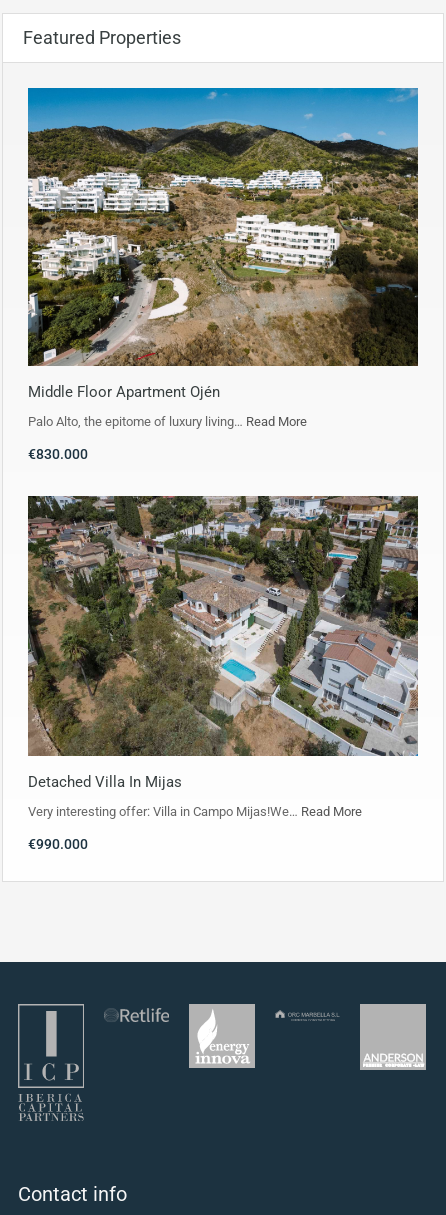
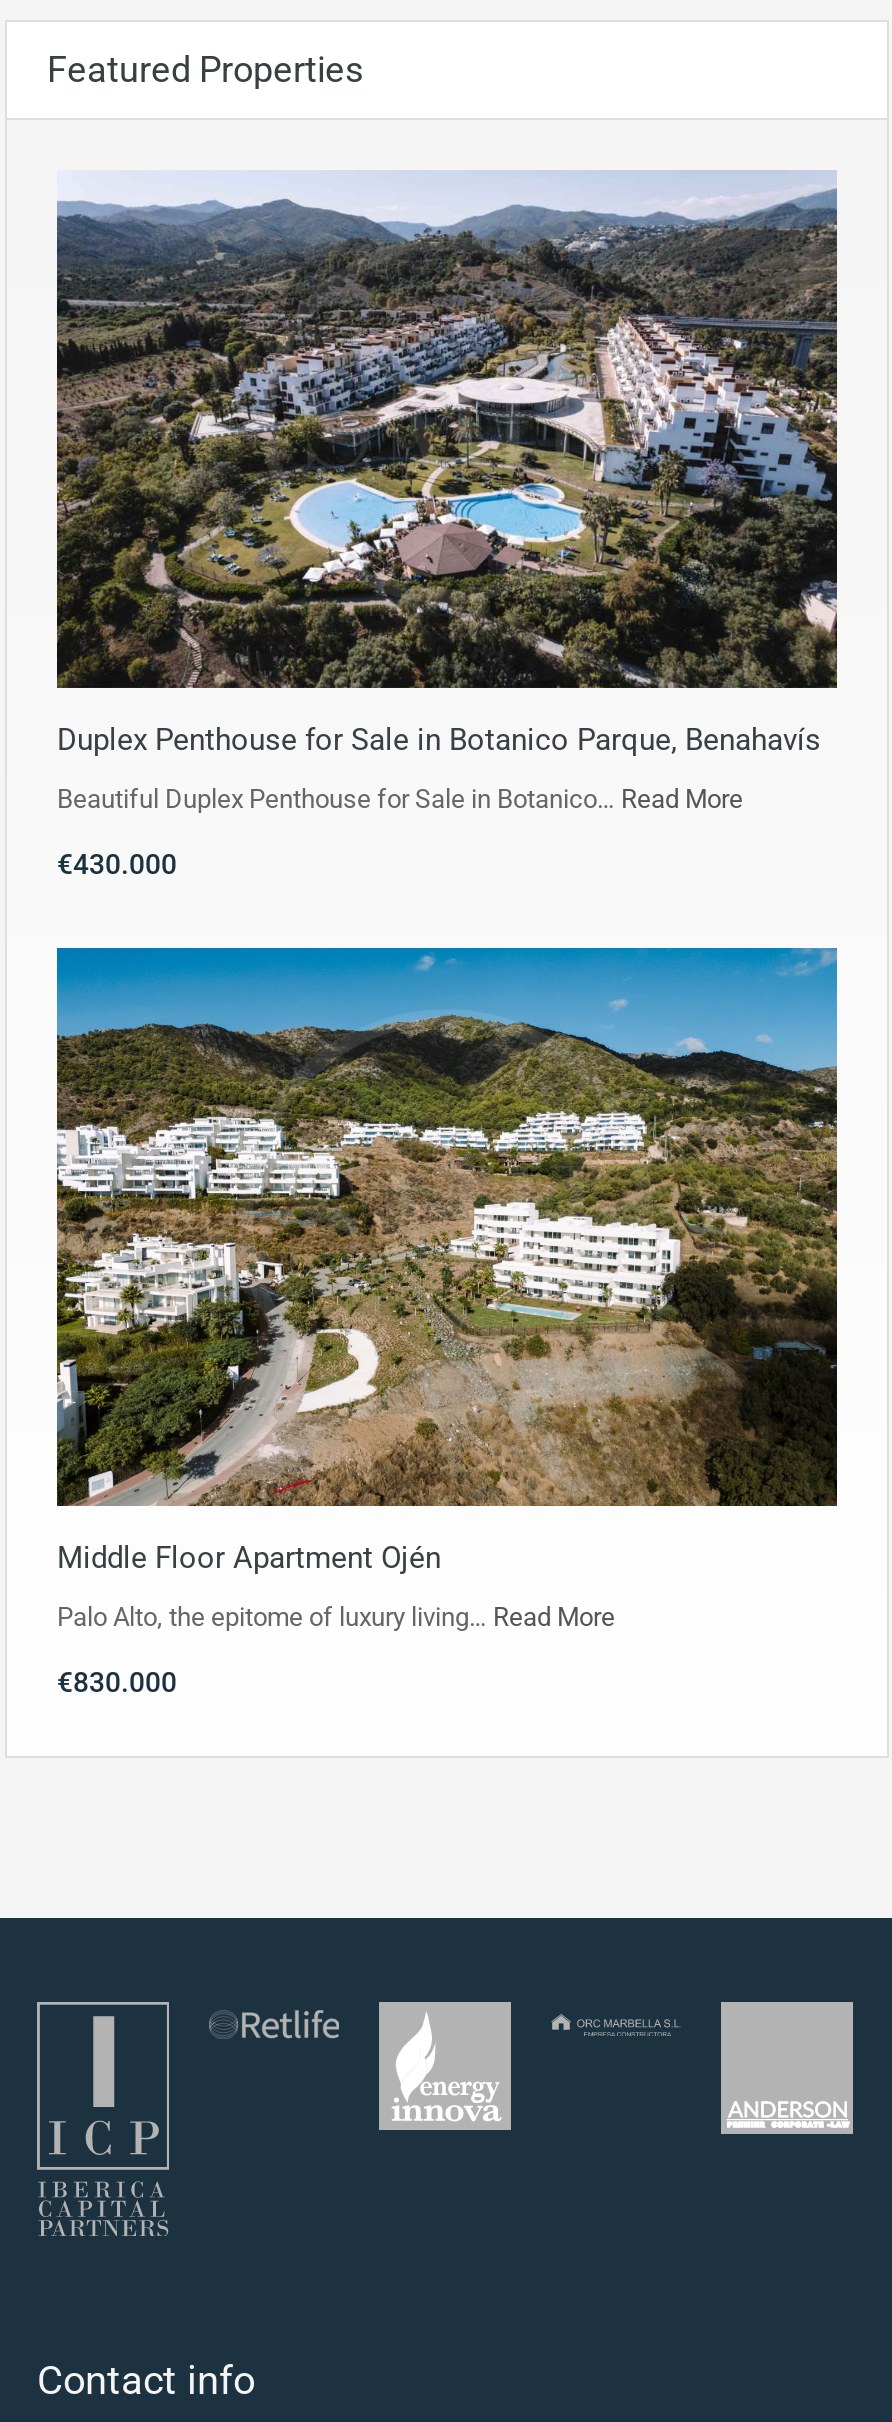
none -> [55,170,839,881] [image] | Duplex Penthouse for Sale in Botanico Parque, Benahavís | Beautiful Duplex Penthouse for Sale in Botanico… Read More | €430.000
moved [26,90,420,462] -> [53,954,841,1698]: [image] | Middle Floor Apartment Ojén | Palo Alto, the epitome of luxury living… Read More | €830.000
[27,495,419,852] [image] | Detached Villa In Mijas | Very interesting offer: Villa in Campo Mijas!We… Read More | €990.000 -> none

